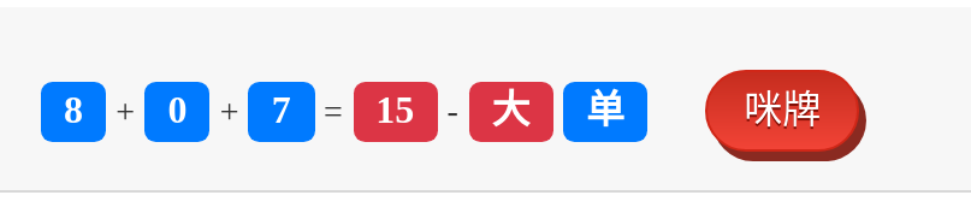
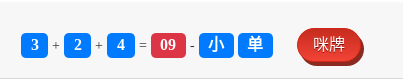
[64,89,83,130] 8 -> [30,36,38,53] 3
[168,89,187,130] 0 -> [74,36,82,53] 2
[272,89,291,130] 7 -> [117,36,125,53] 4
[376,89,414,130] 15 -> [160,36,176,53] 09
[492,89,530,130] 大 -> [208,36,224,53] 小

